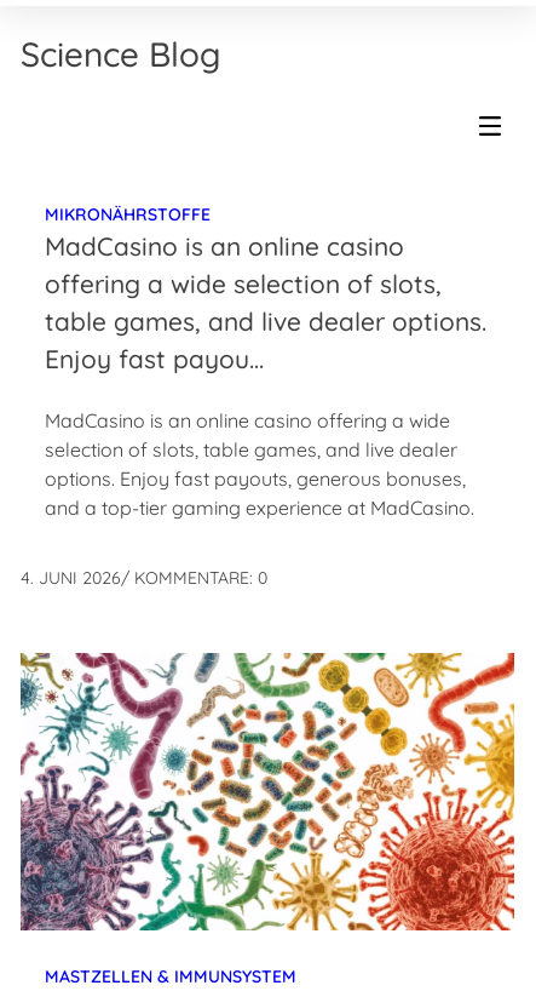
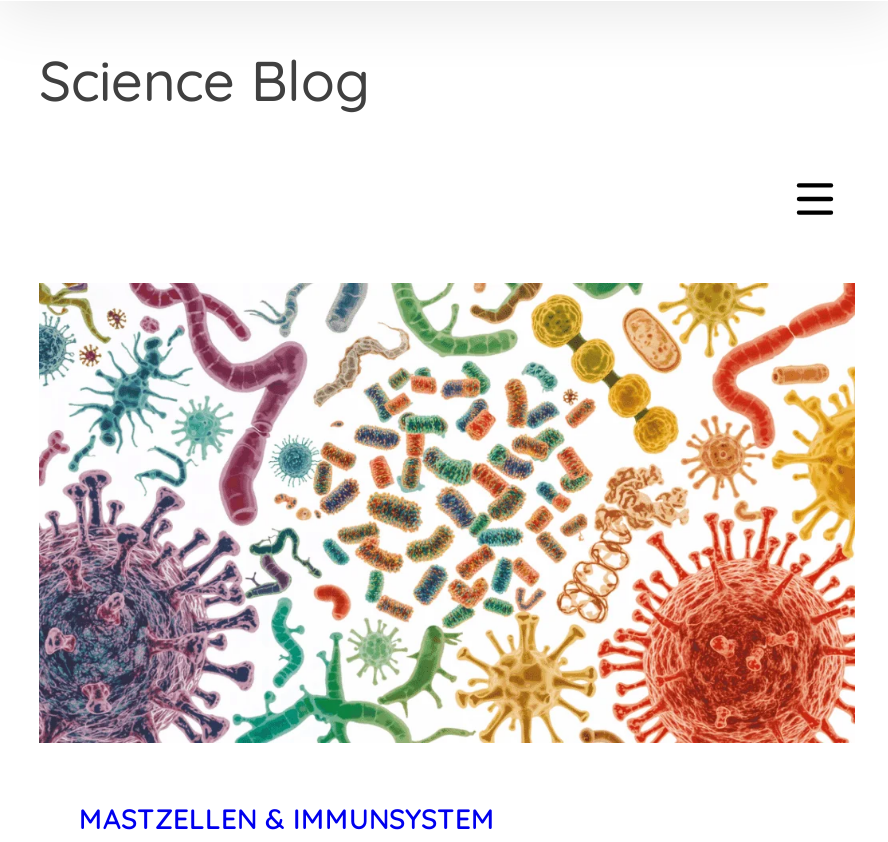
[21,204,486,588] MIKRONÄHRSTOFFE | MadCasino is an online casino | offering a wide selection of slots, | table games, and live dealer options. | Enjoy fast payou… | MadCasino is an online casino offering a wide | selection of slots, table games, and live dealer | options. Enjoy fast payouts, generous bonuses, | and a top-tier gaming experience at MadCasino. | 4. JUNI 2026/ KOMMENTARE: 0 -> none

